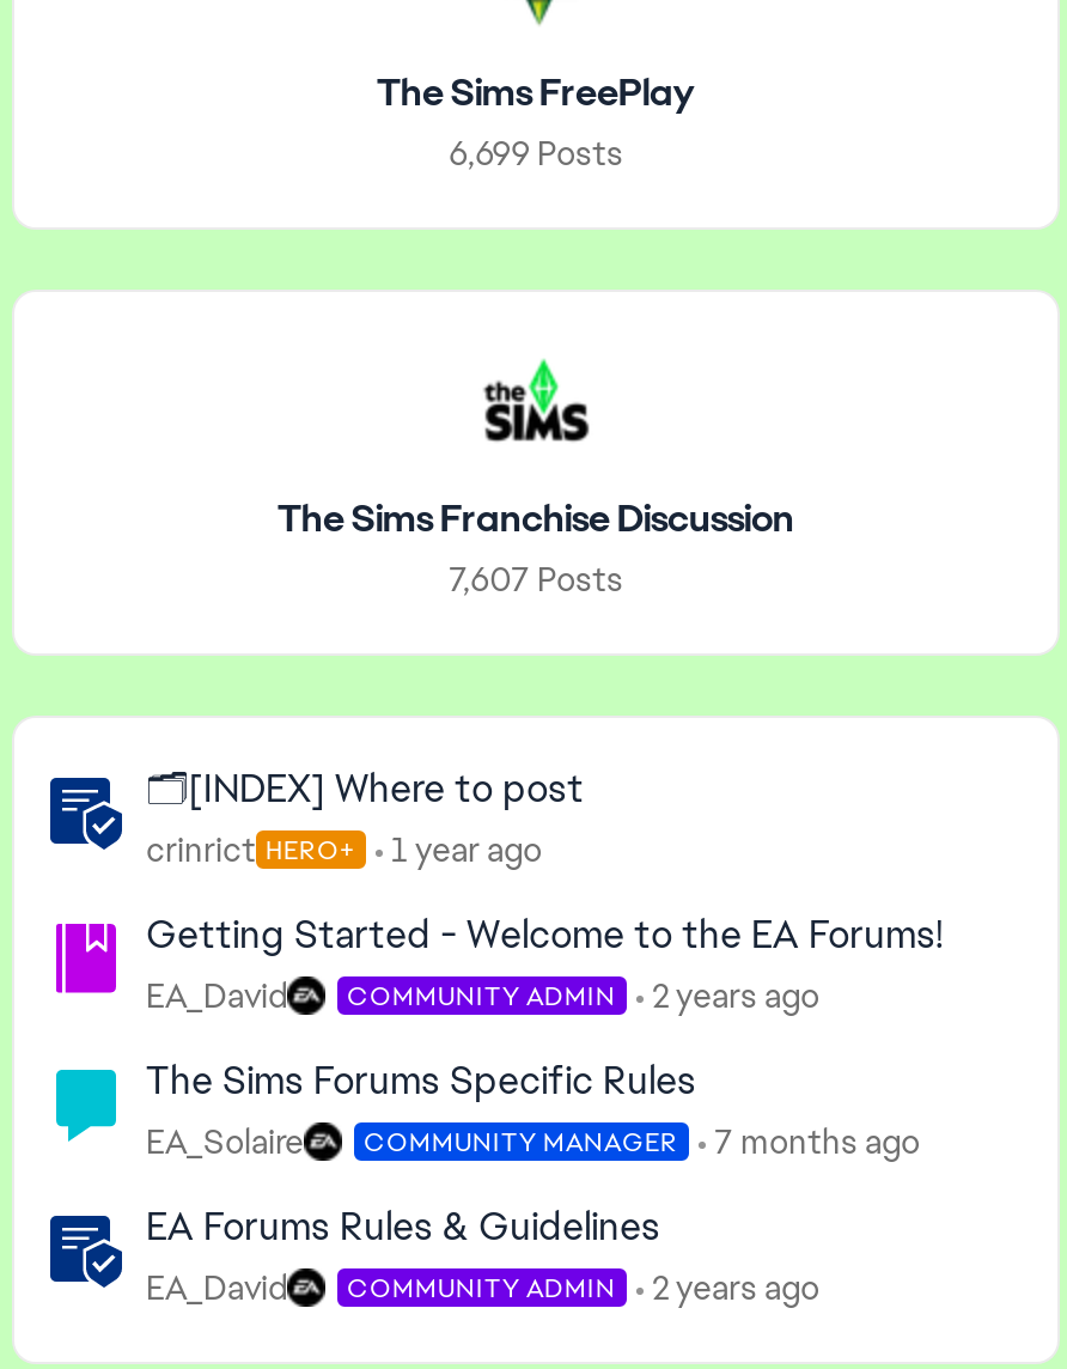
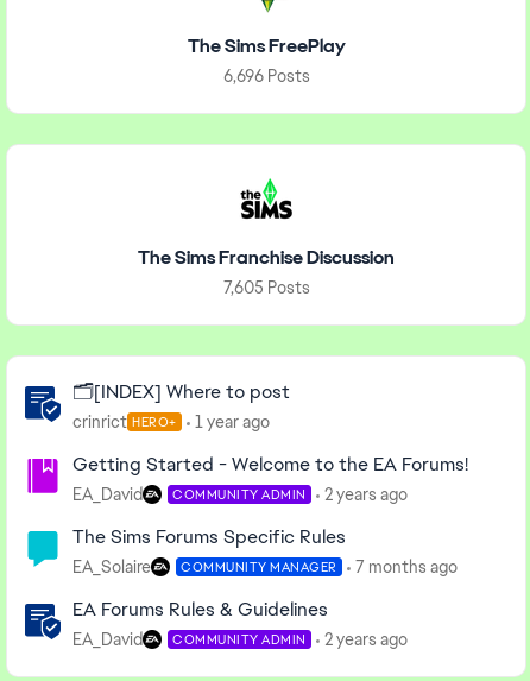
[449,131,623,174] 6,699 Posts -> [223,65,310,87] 6,696 Posts
[449,557,623,600] 7,607 Posts -> [223,277,310,298] 7,605 Posts

